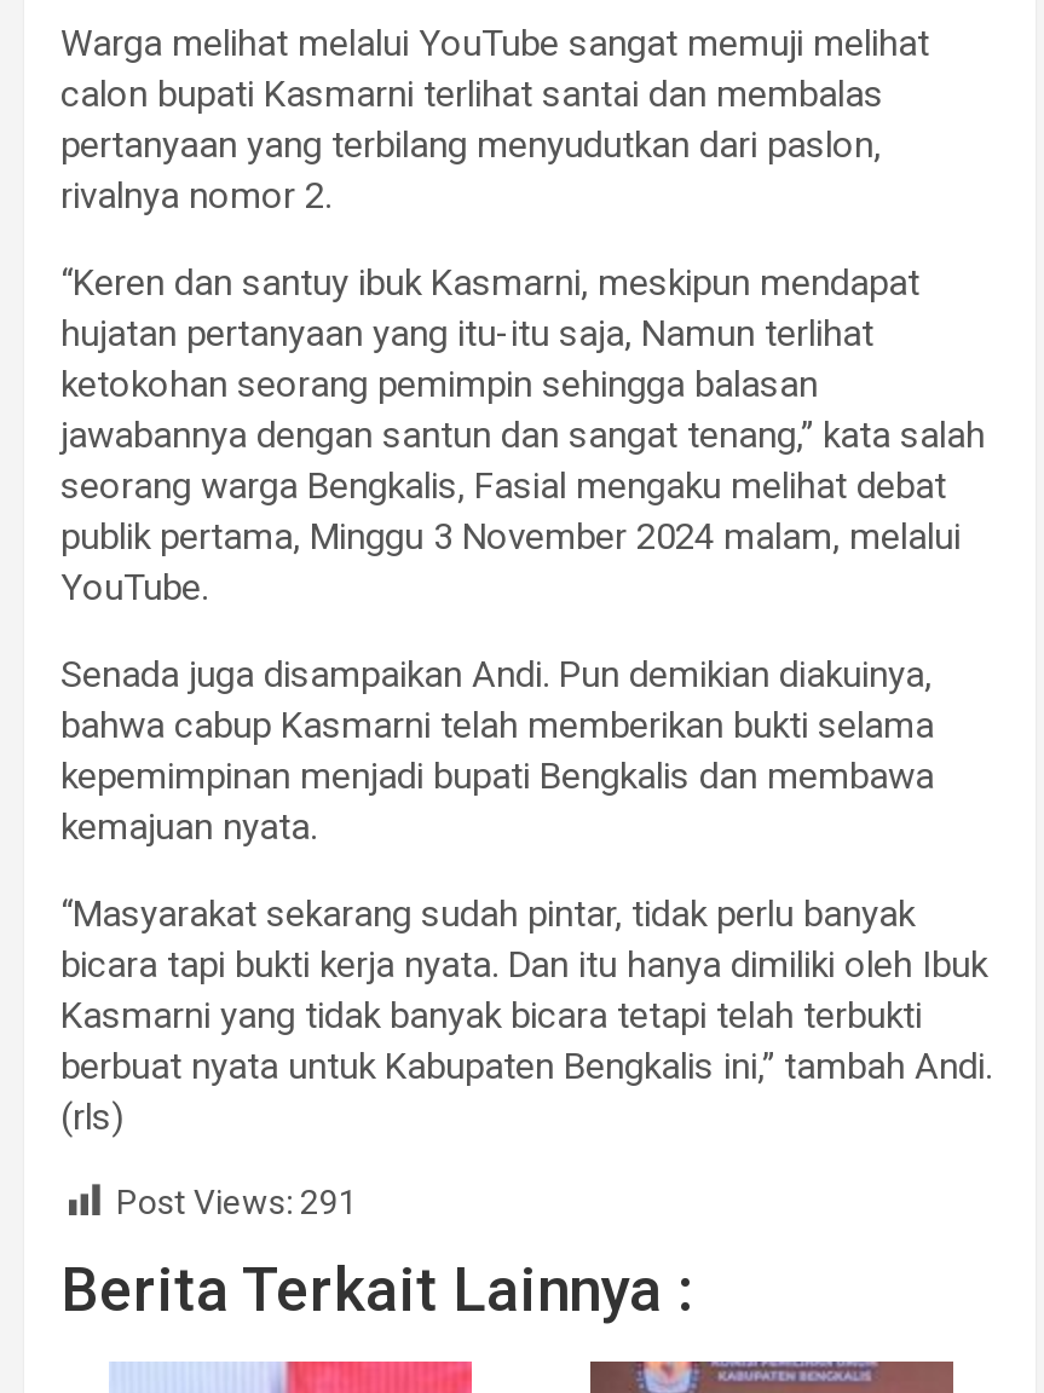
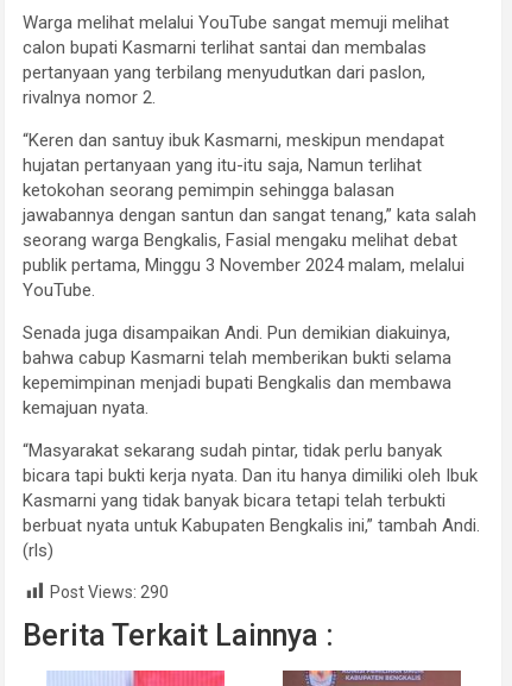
[116,1182,358,1221] Post Views: 291 -> [50,582,169,601] Post Views: 290

